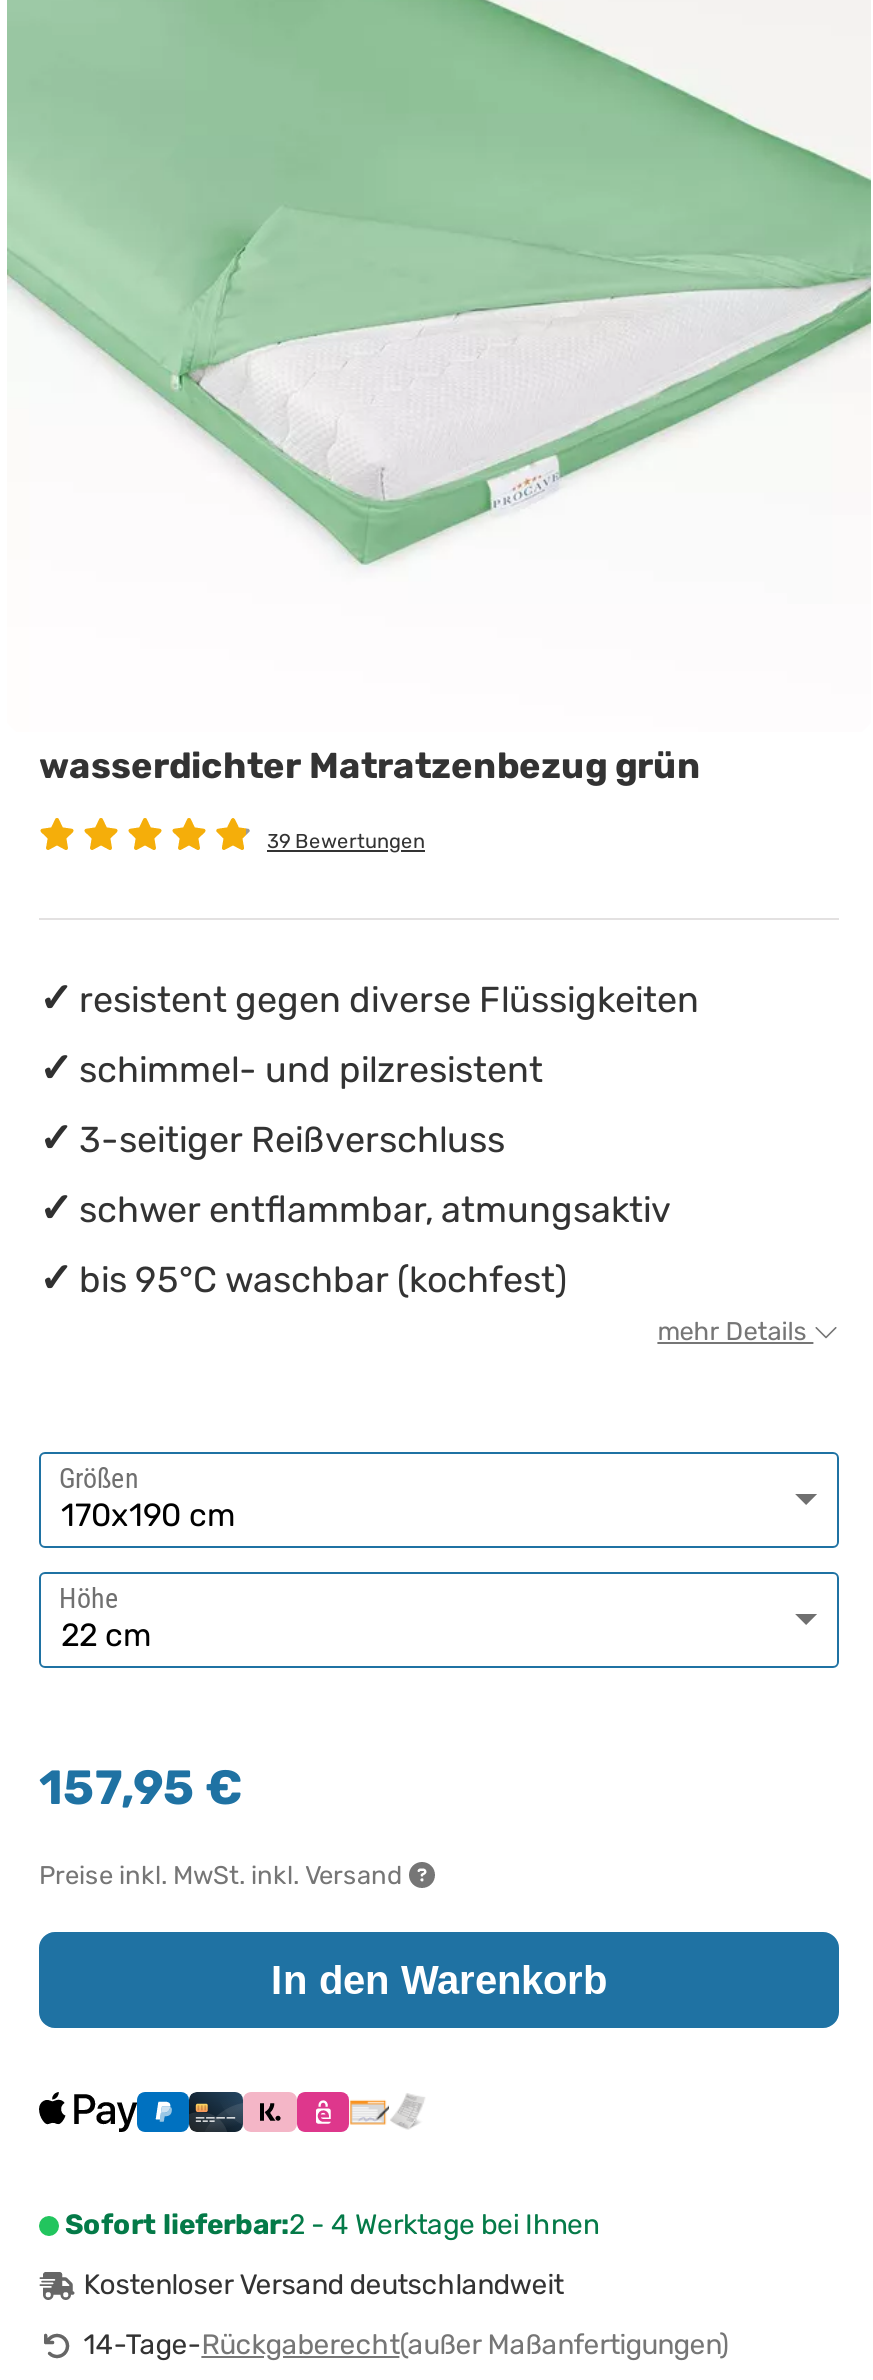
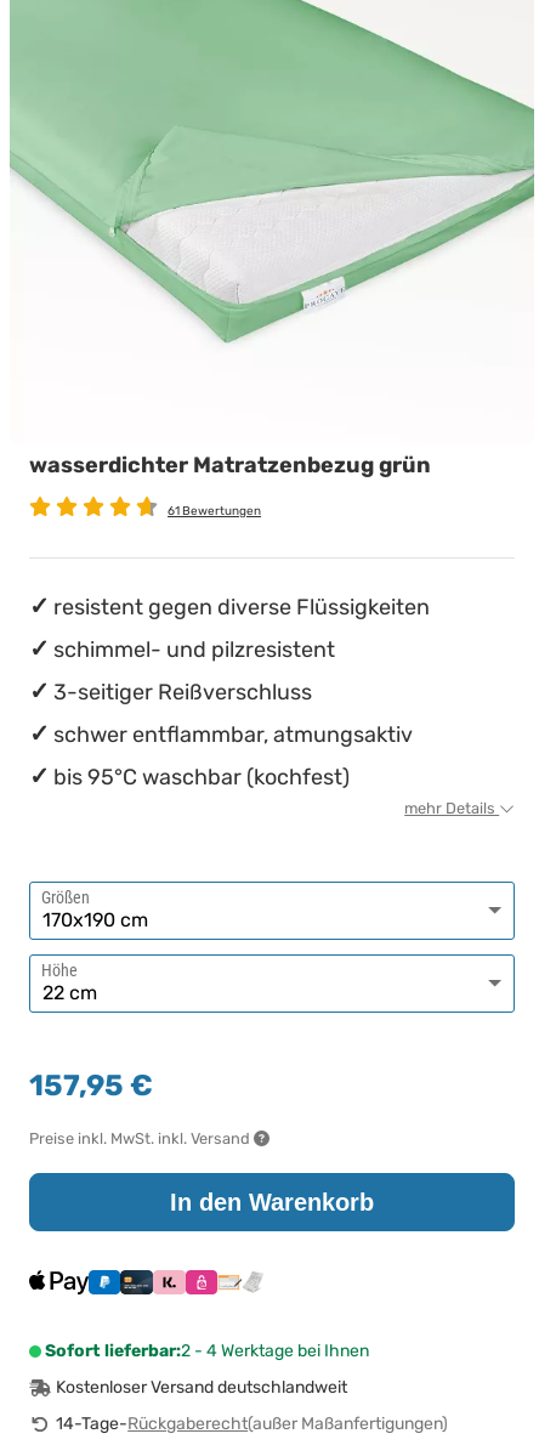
[267,830,425,854] 39 Bewertungen -> [168,504,261,518] 61 Bewertungen

